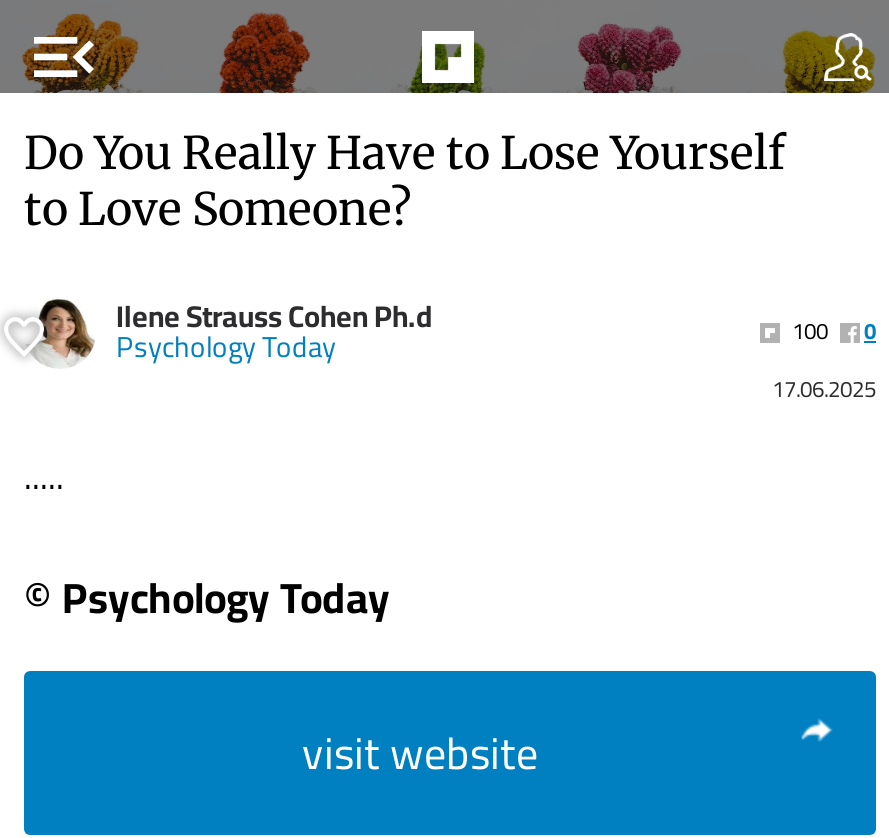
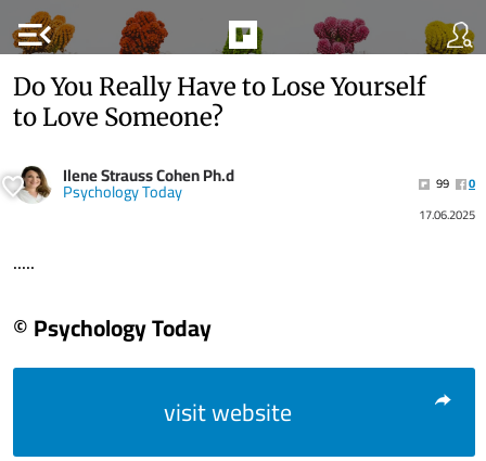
[792,309,876,351] 100 0 -> [436,171,475,194] 99 0

